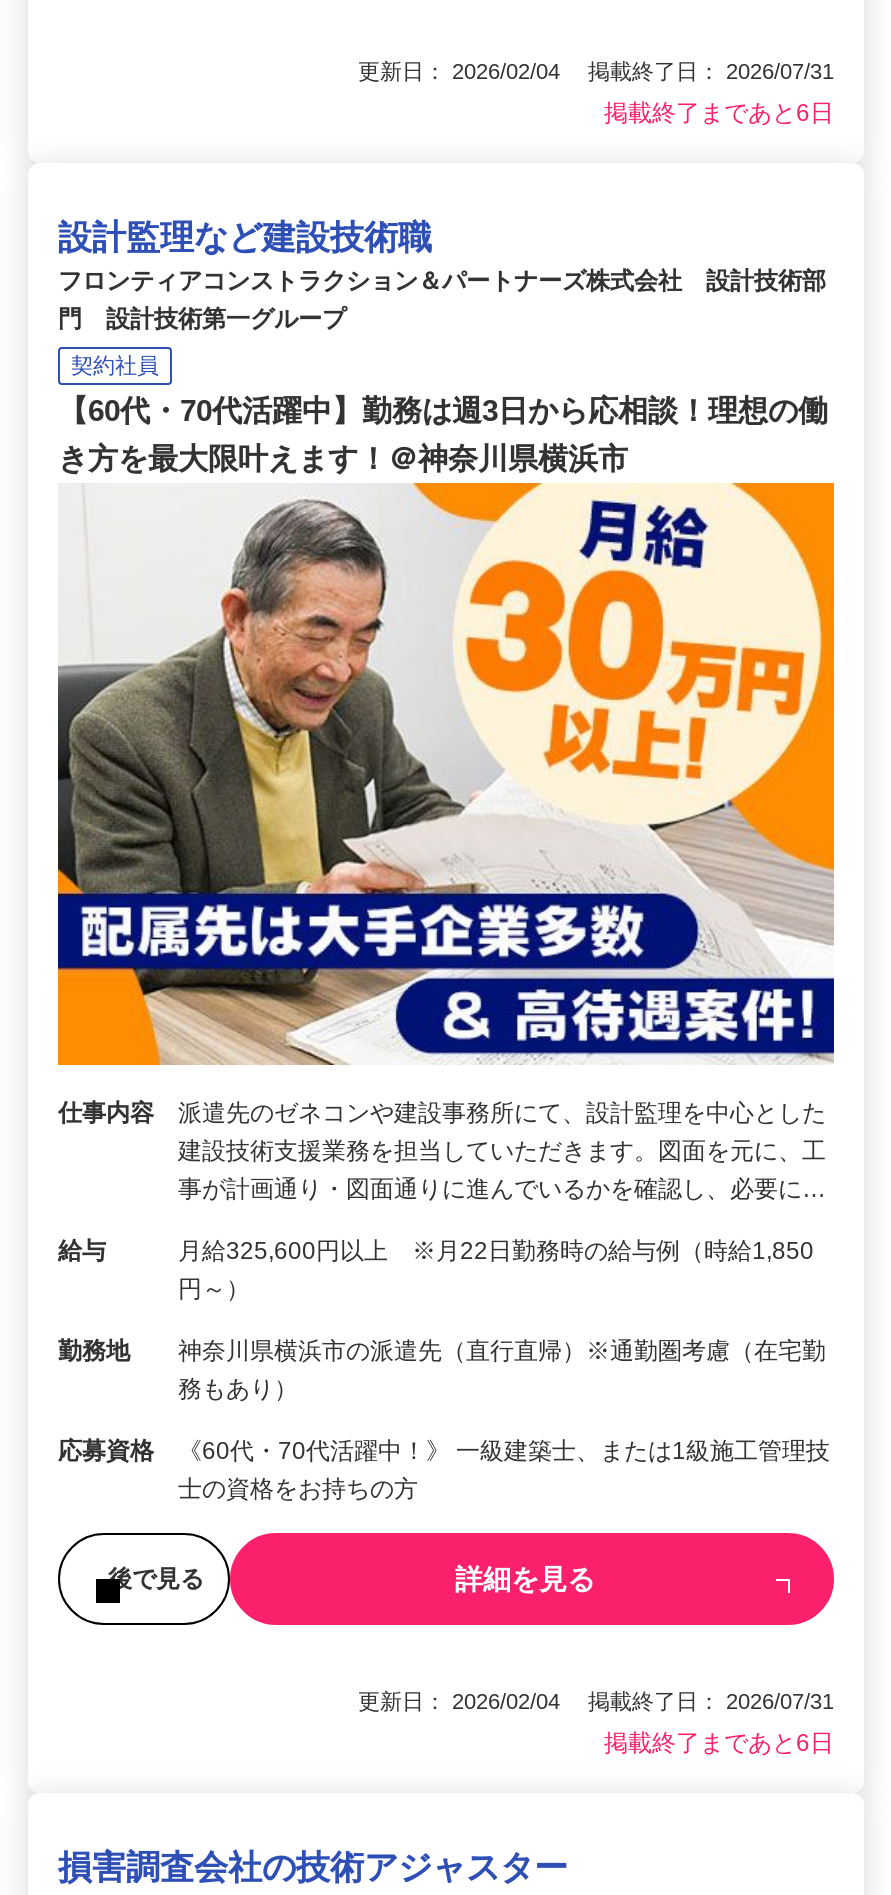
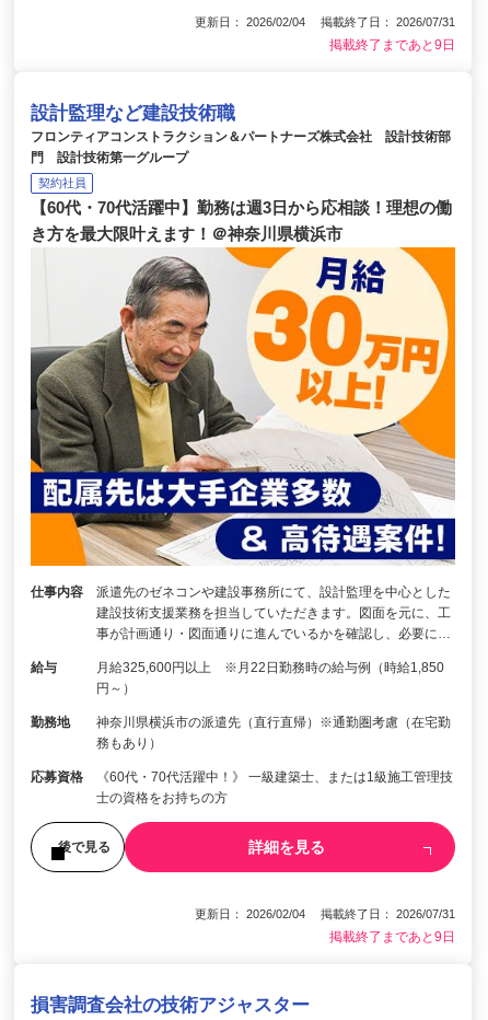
[604,98,834,126] 掲載終了まであと6日 -> [329,37,455,52] 掲載終了まであと9日
[604,1729,834,1757] 掲載終了まであと6日 -> [329,929,455,944] 掲載終了まであと9日

